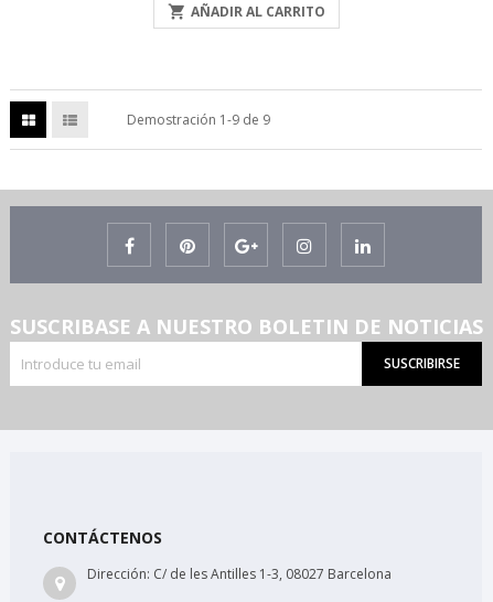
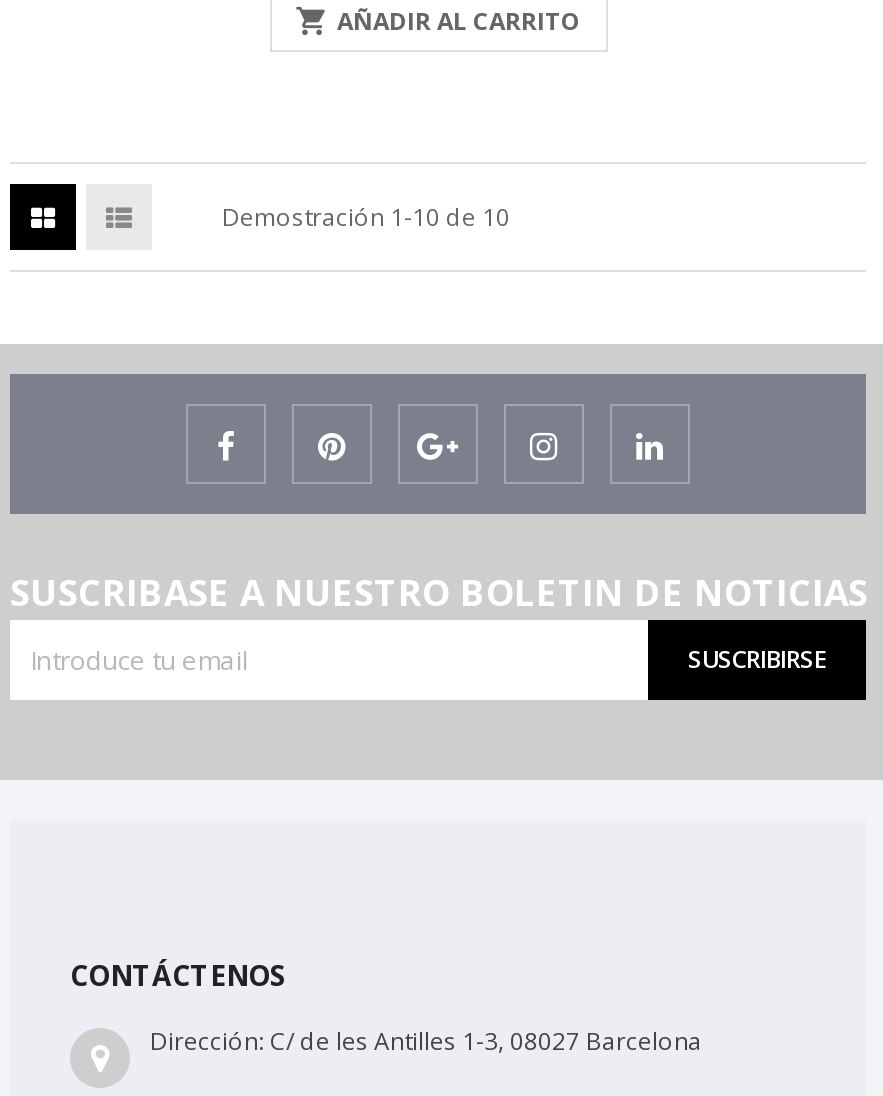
[127,110,270,129] Demostración 1-9 de 9 -> [222,200,510,234] Demostración 1-10 de 10

